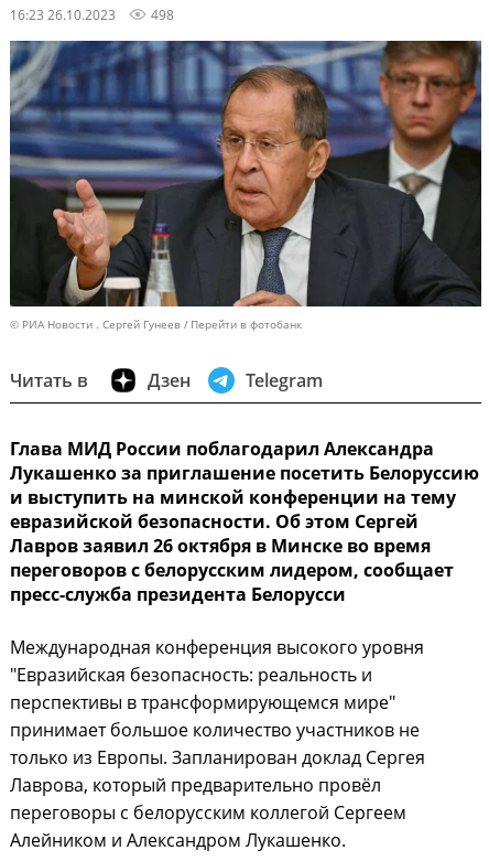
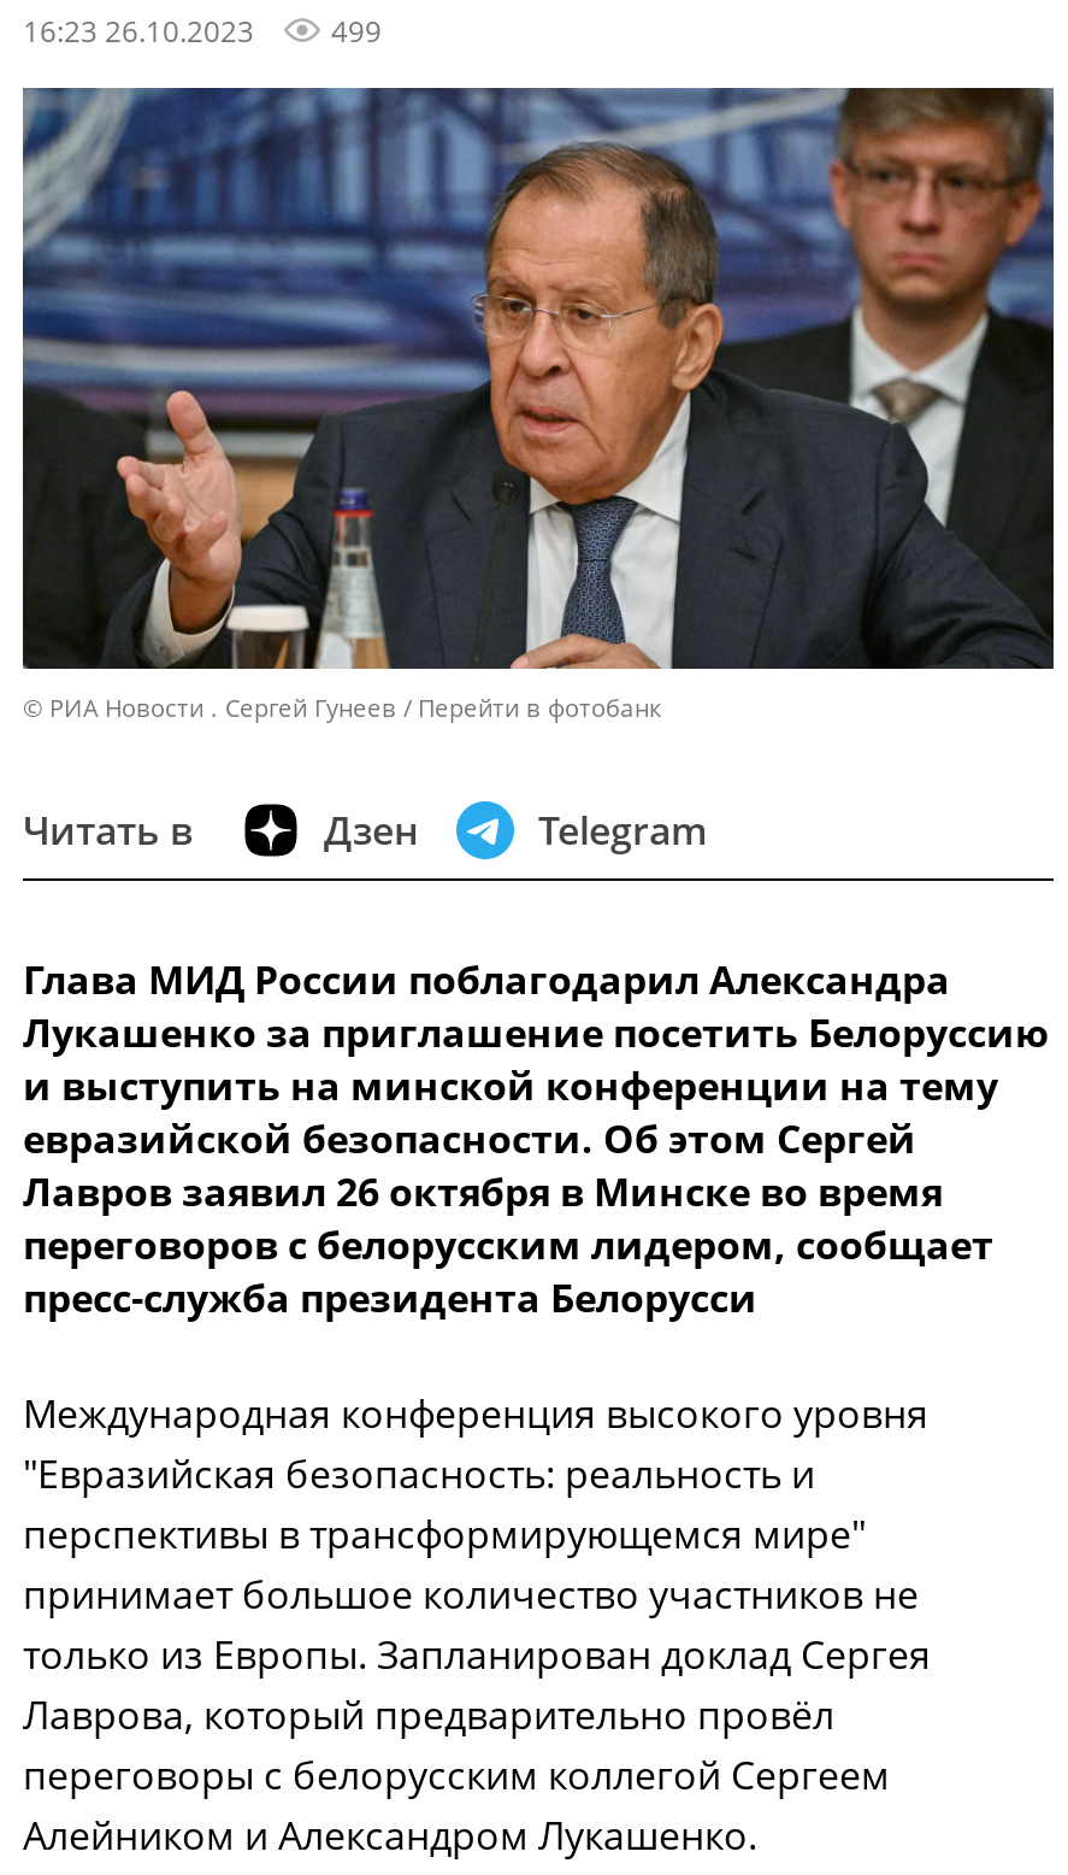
[10,6,174,23] 16:23 26.10.2023 498 -> [23,11,382,49] 16:23 26.10.2023 499

